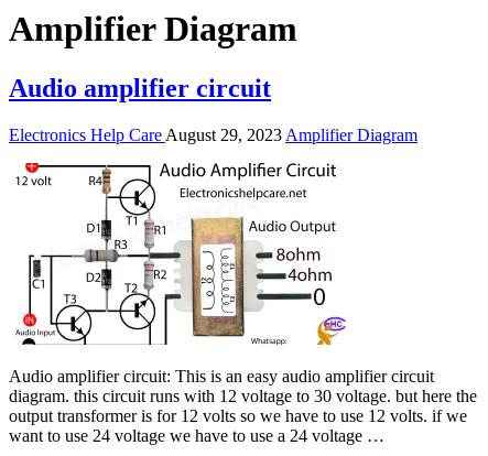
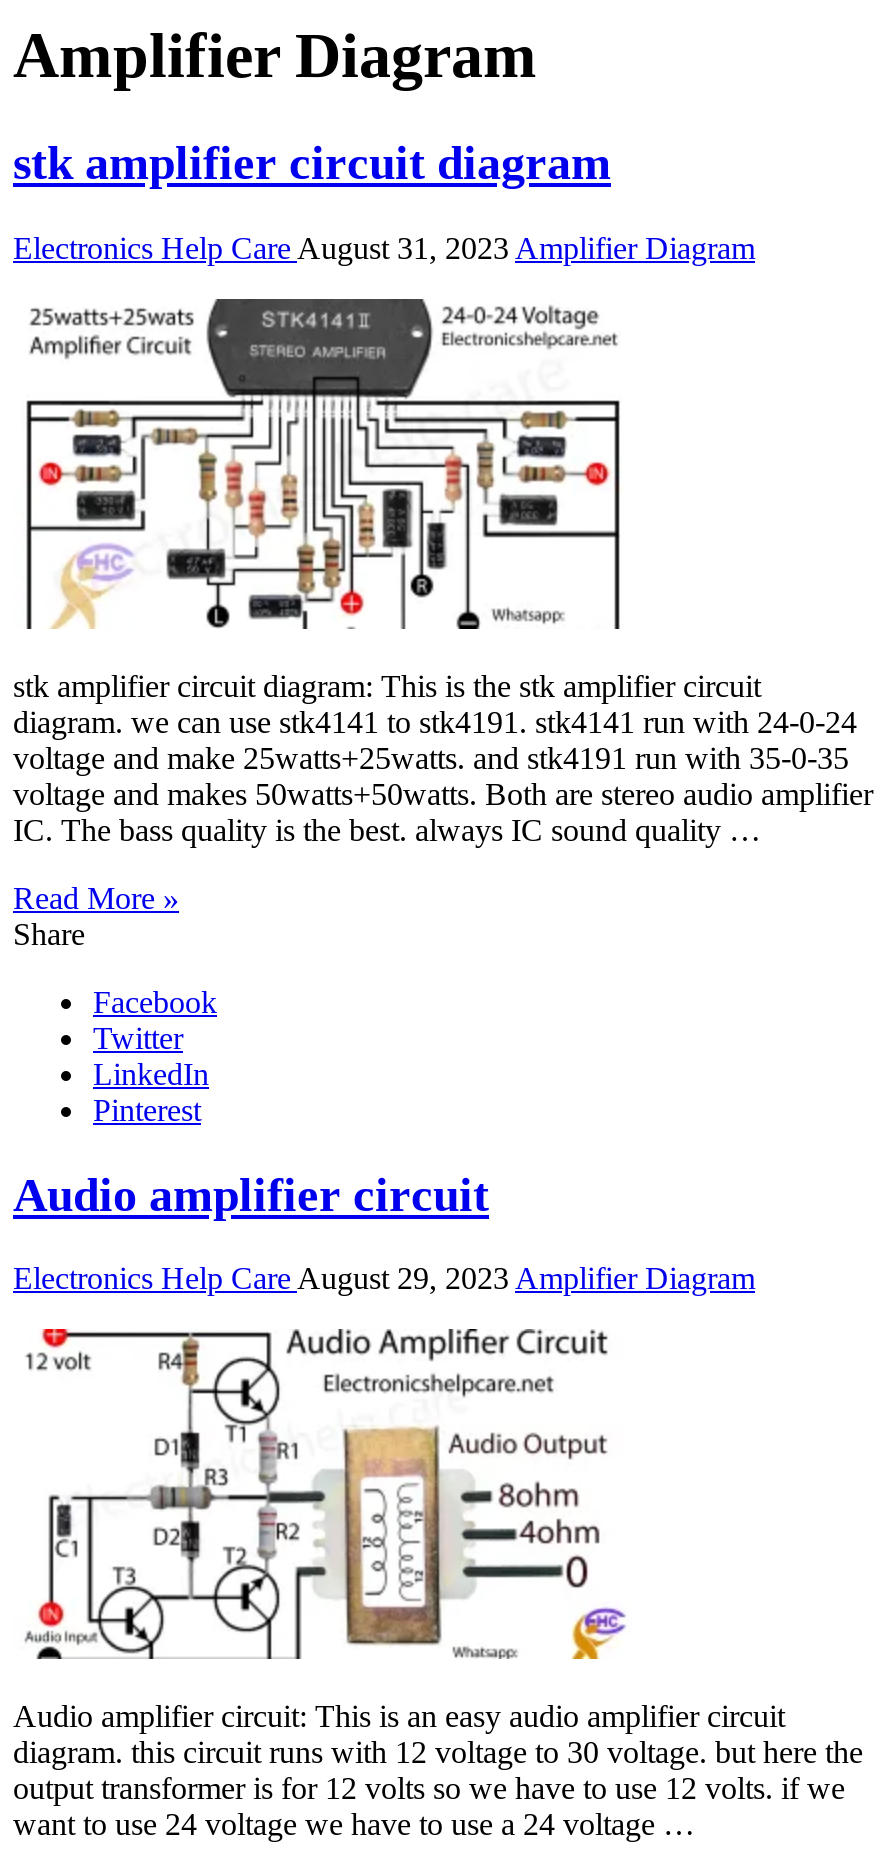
none -> [13,136,755,264] stk amplifier circuit diagram | Electronics Help Care August 31, 2023 Amplifier Diagram
none -> [13,297,873,1126] [image] | stk amplifier circuit diagram: This is the stk amplifier circuit | diagram. we can use stk4141 to stk4191. stk4141 run with 24-0-24 | voltage and make 25watts+25watts. and stk4191 run with 35-0-35 | voltage and makes 50watts+50watts. Both are stereo audio amplifier | IC. The bass quality is the best. always IC sound quality … | Read More » | Share | Facebook | Twitter | LinkedIn | Pinterest

